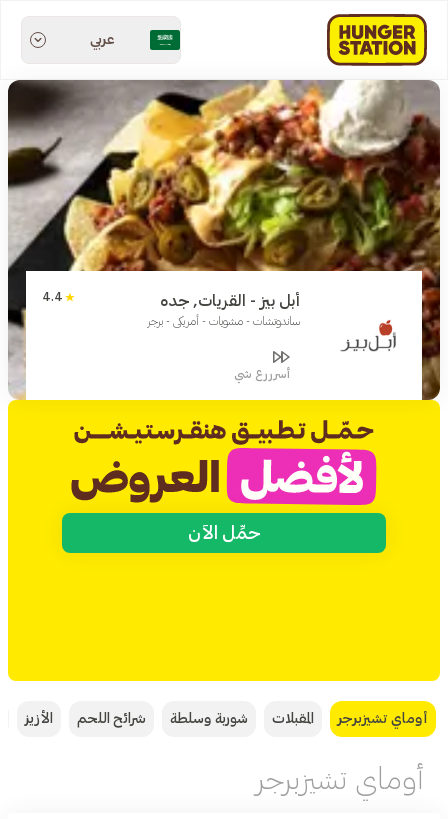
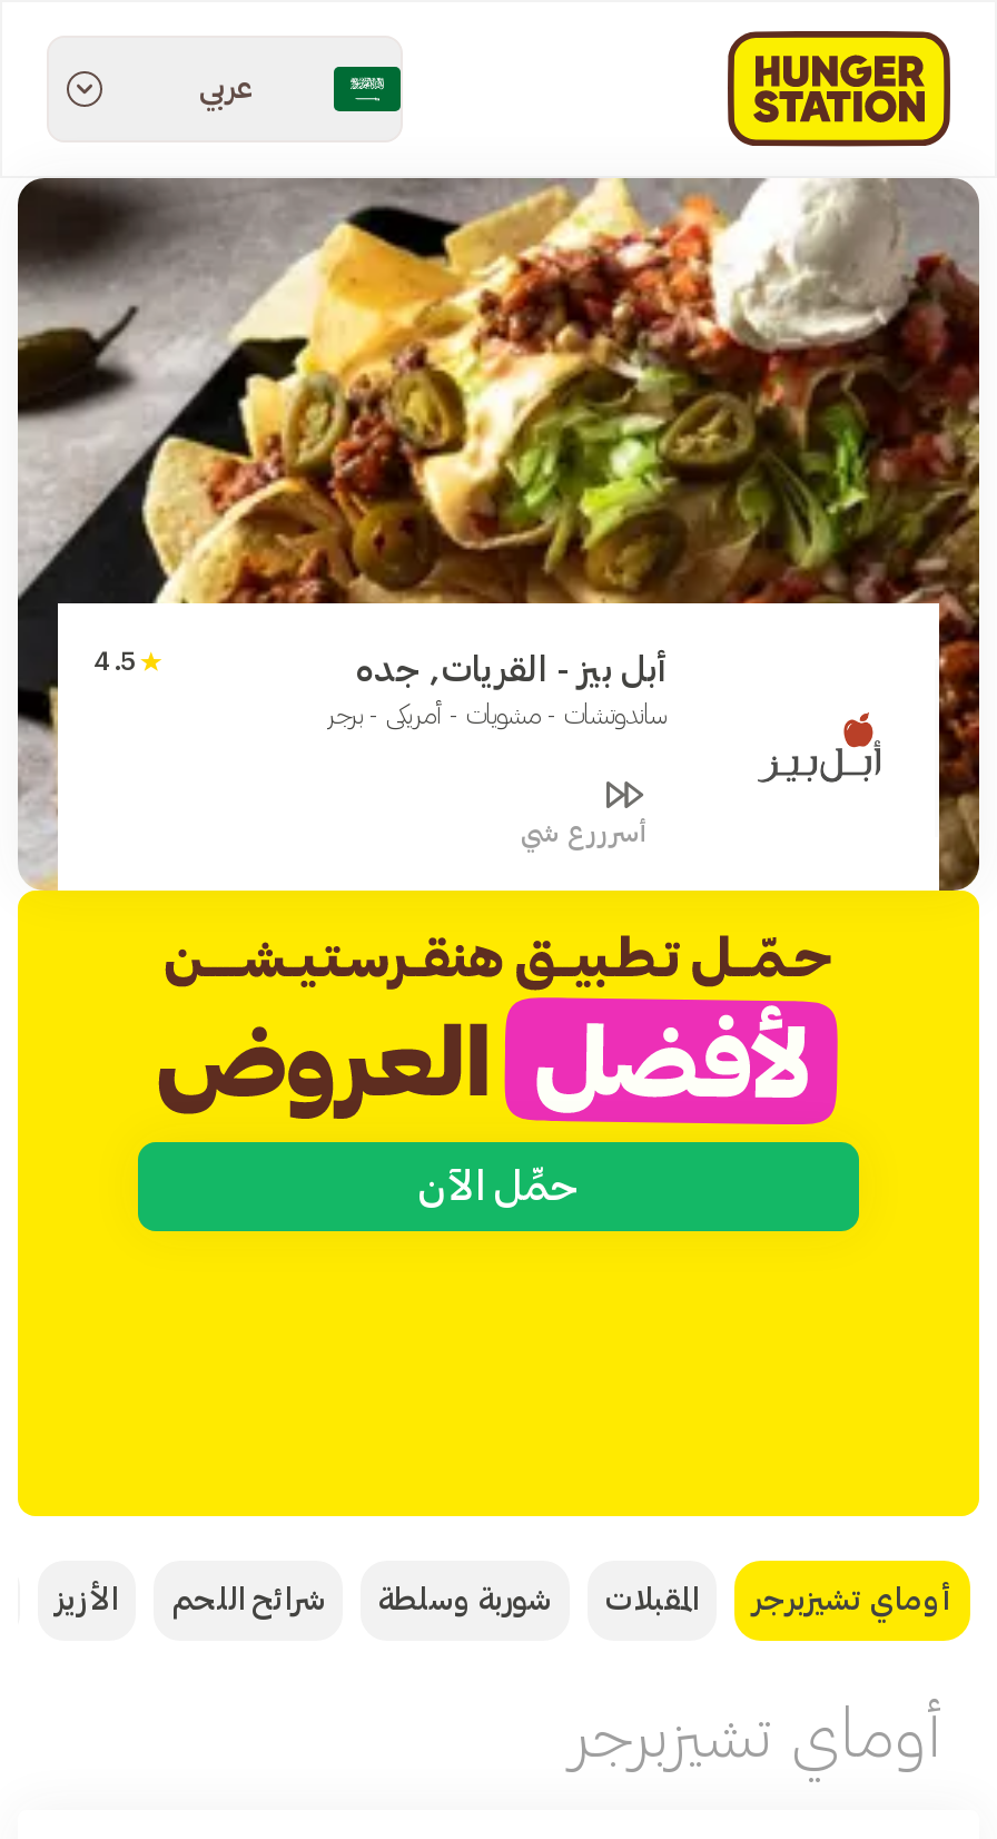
[42,291,63,303] 4.4 -> [93,648,136,675] 4.5

